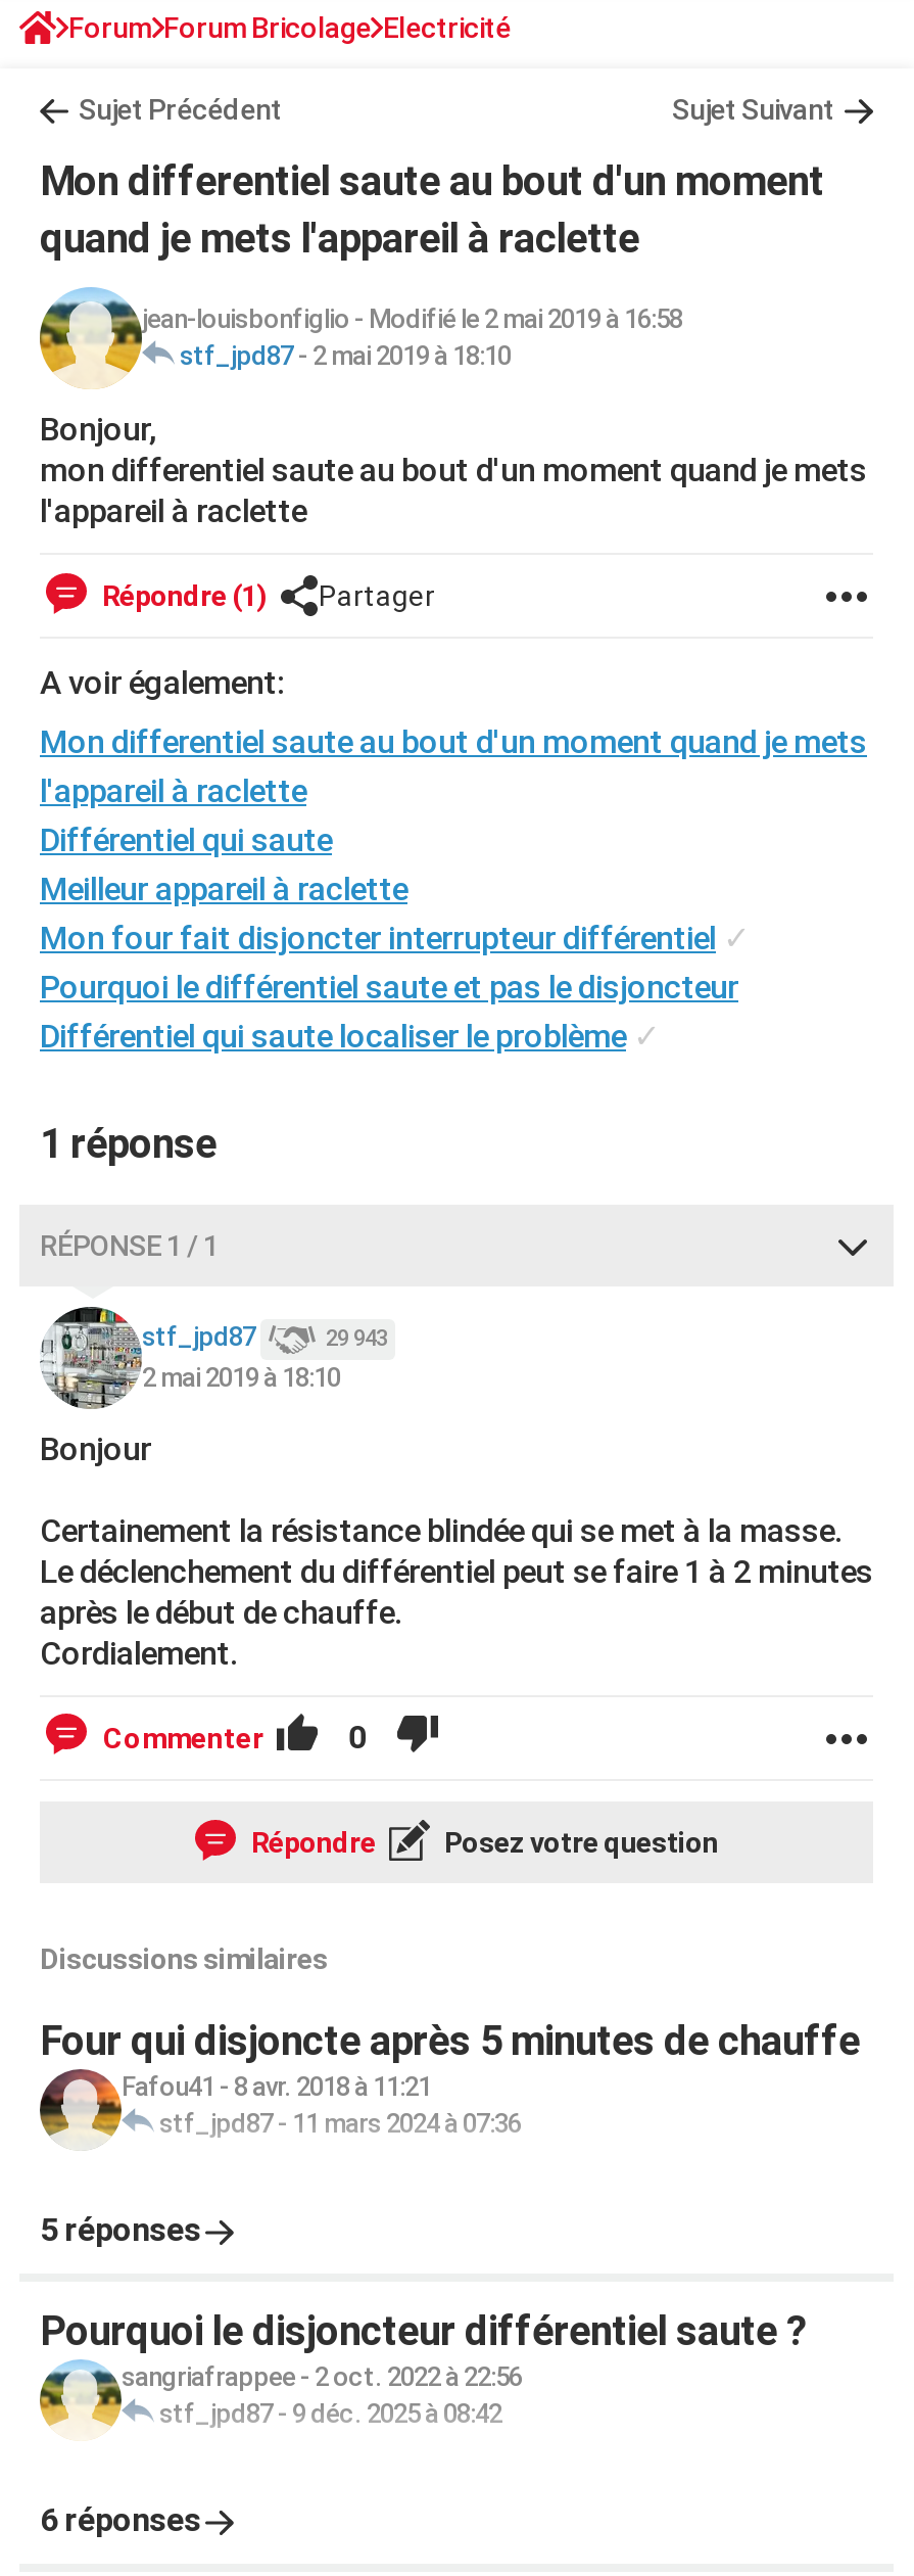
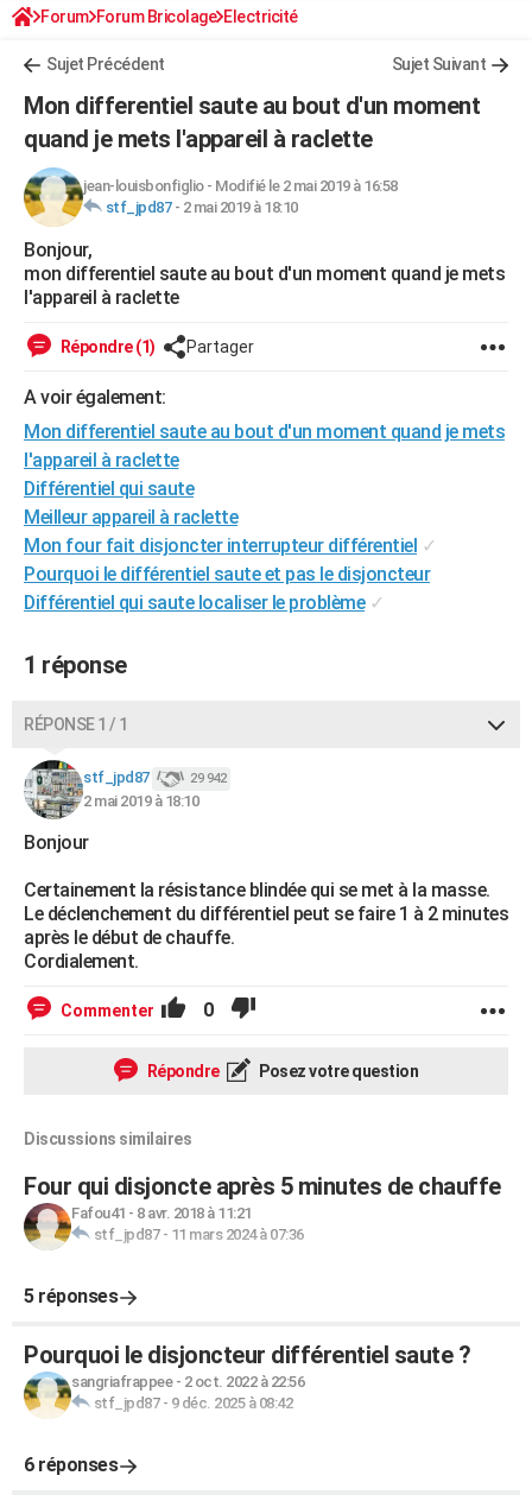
[326,1325,387,1352] 29 943 -> [190,771,226,786] 29 942

